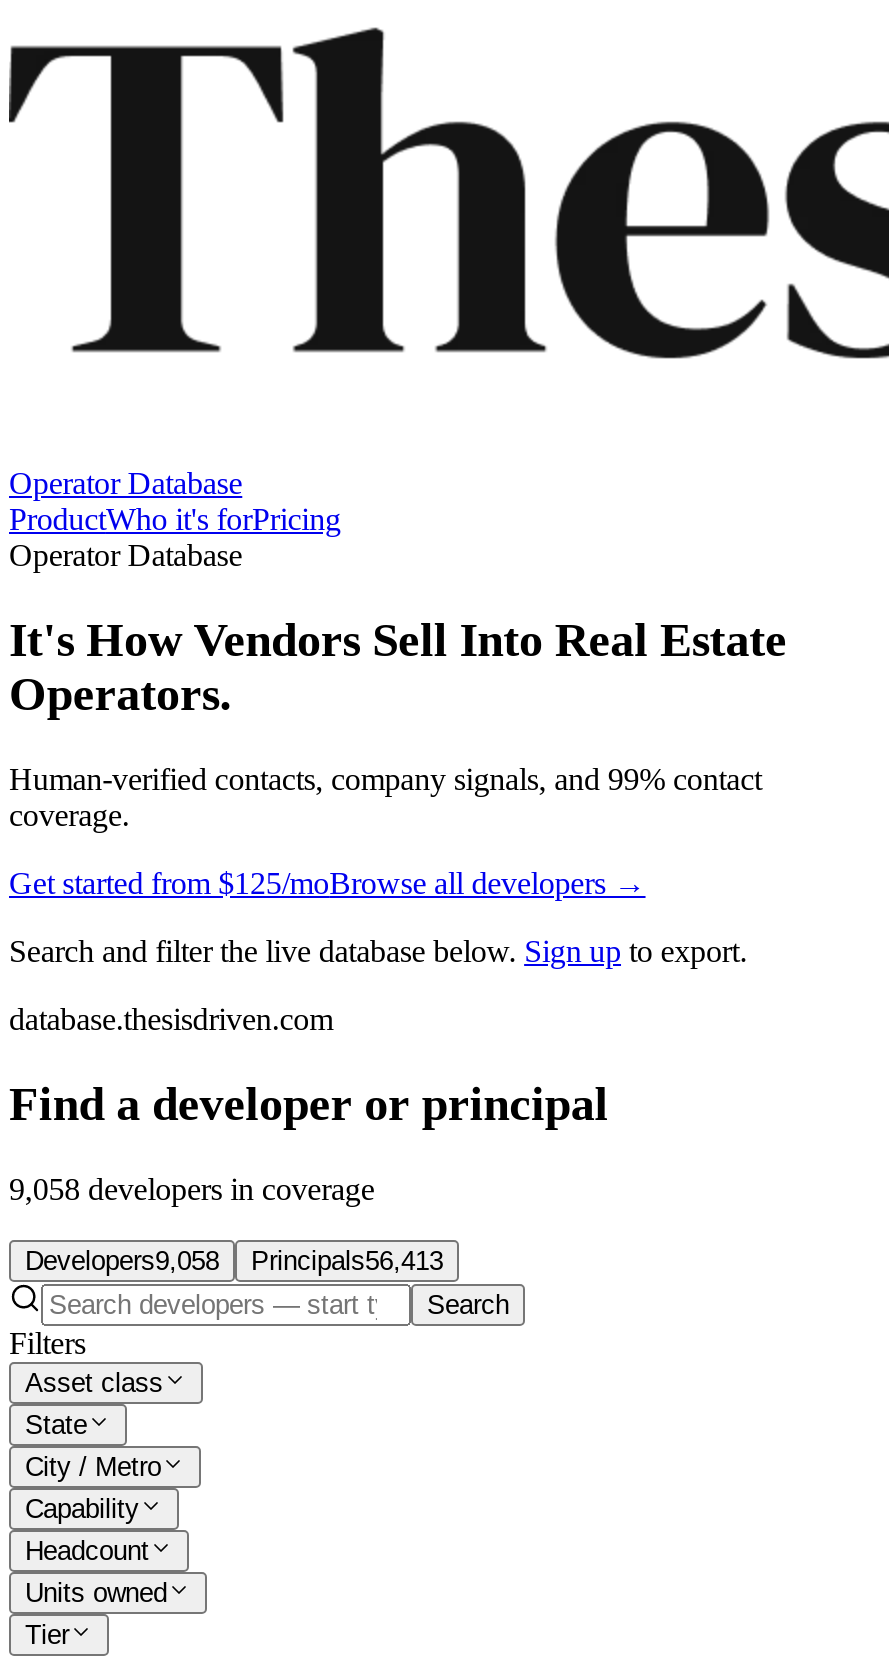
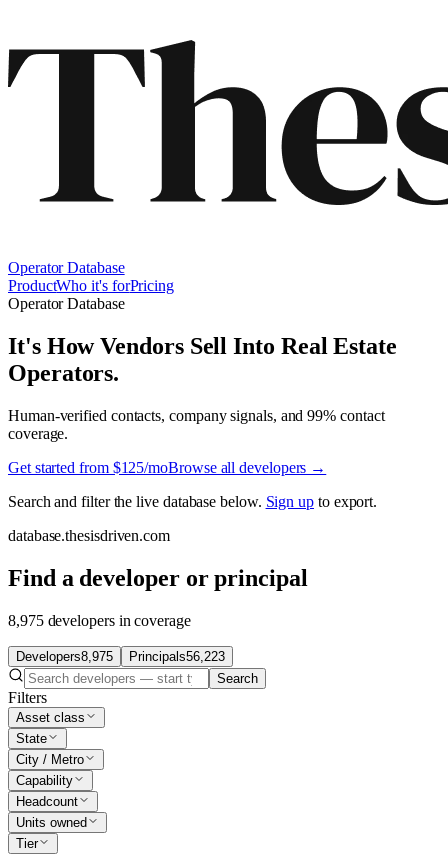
[9,1171,375,1205] 9,058 developers in coverage -> [8,612,191,629] 8,975 developers in coverage
[25,1245,219,1275] Developers9,058 -> [16,649,113,664] Developers8,975
[251,1245,443,1275] Principals56,413 -> [129,649,225,664] Principals56,223

